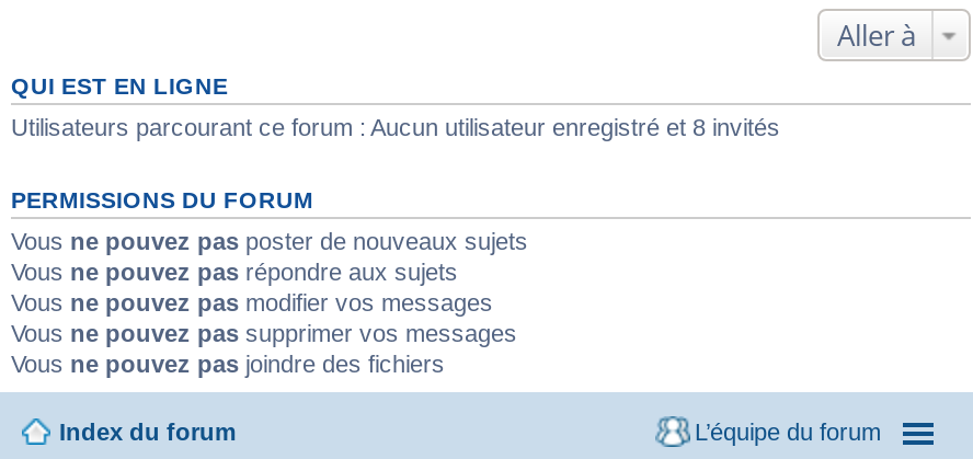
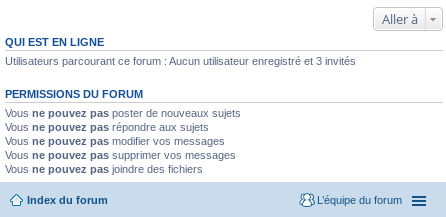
[11,114,780,140] Utilisateurs parcourant ce forum : Aucun utilisateur enregistré et 8 invités -> [5,55,356,67] Utilisateurs parcourant ce forum : Aucun utilisateur enregistré et 3 invités

